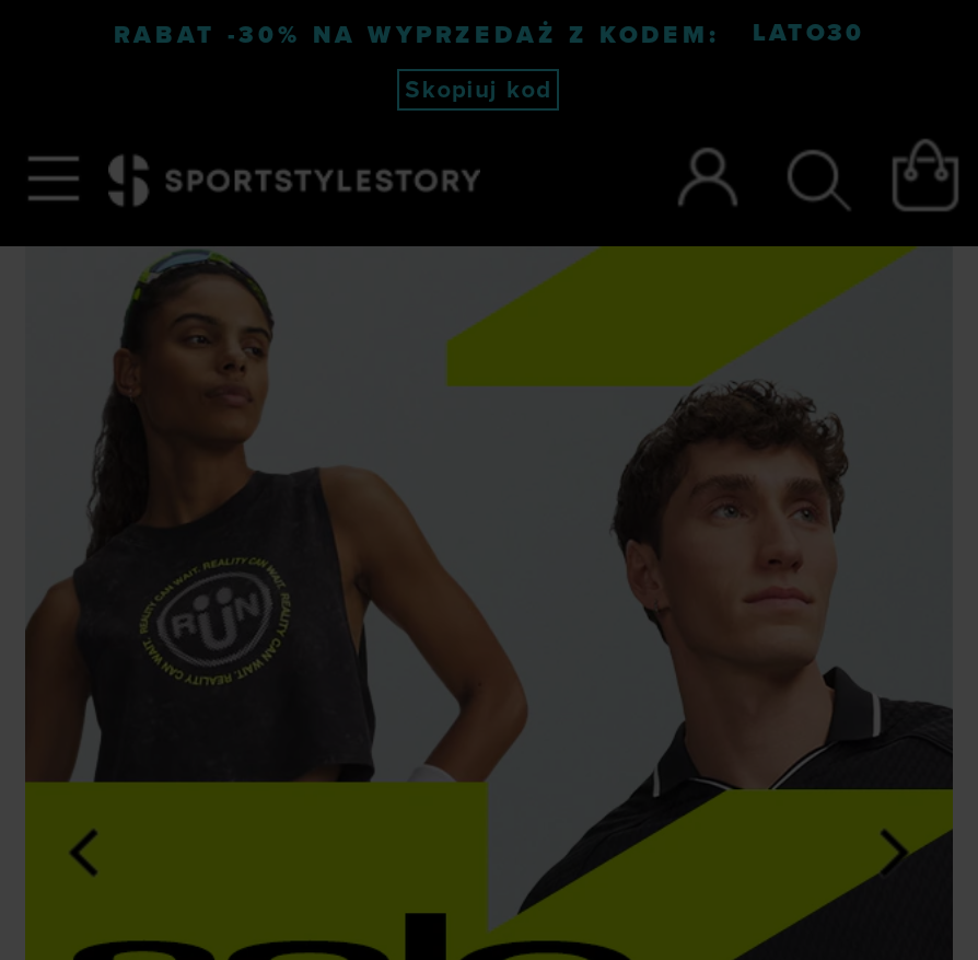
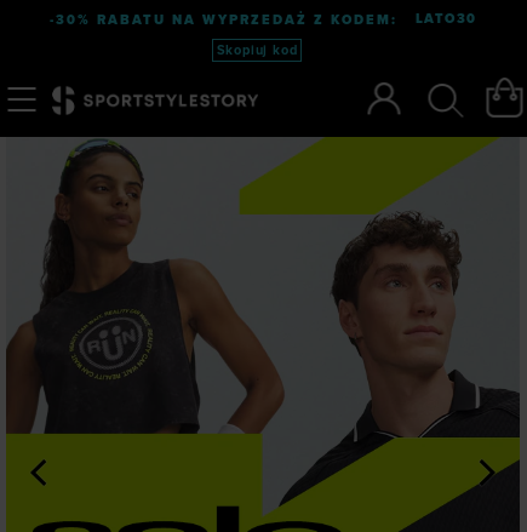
[114,21,720,49] RABAT -30% NA WYPRZEDAŻ Z KODEM: -> [49,12,397,28] -30% RABATU NA WYPRZEDAŻ Z KODEM:

